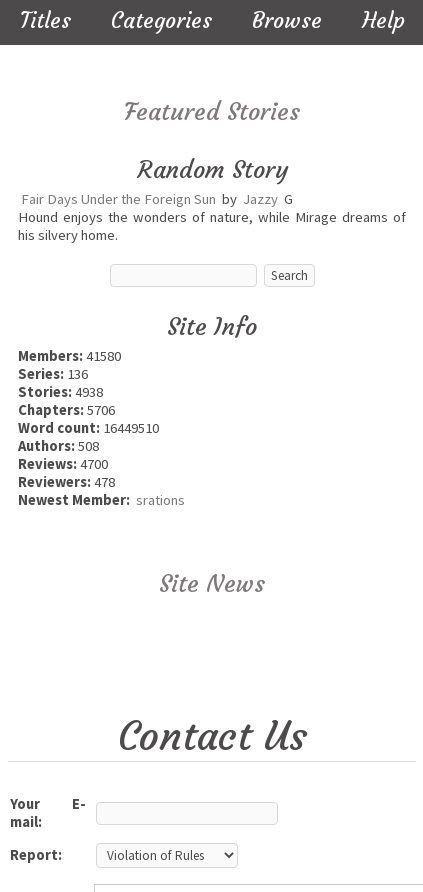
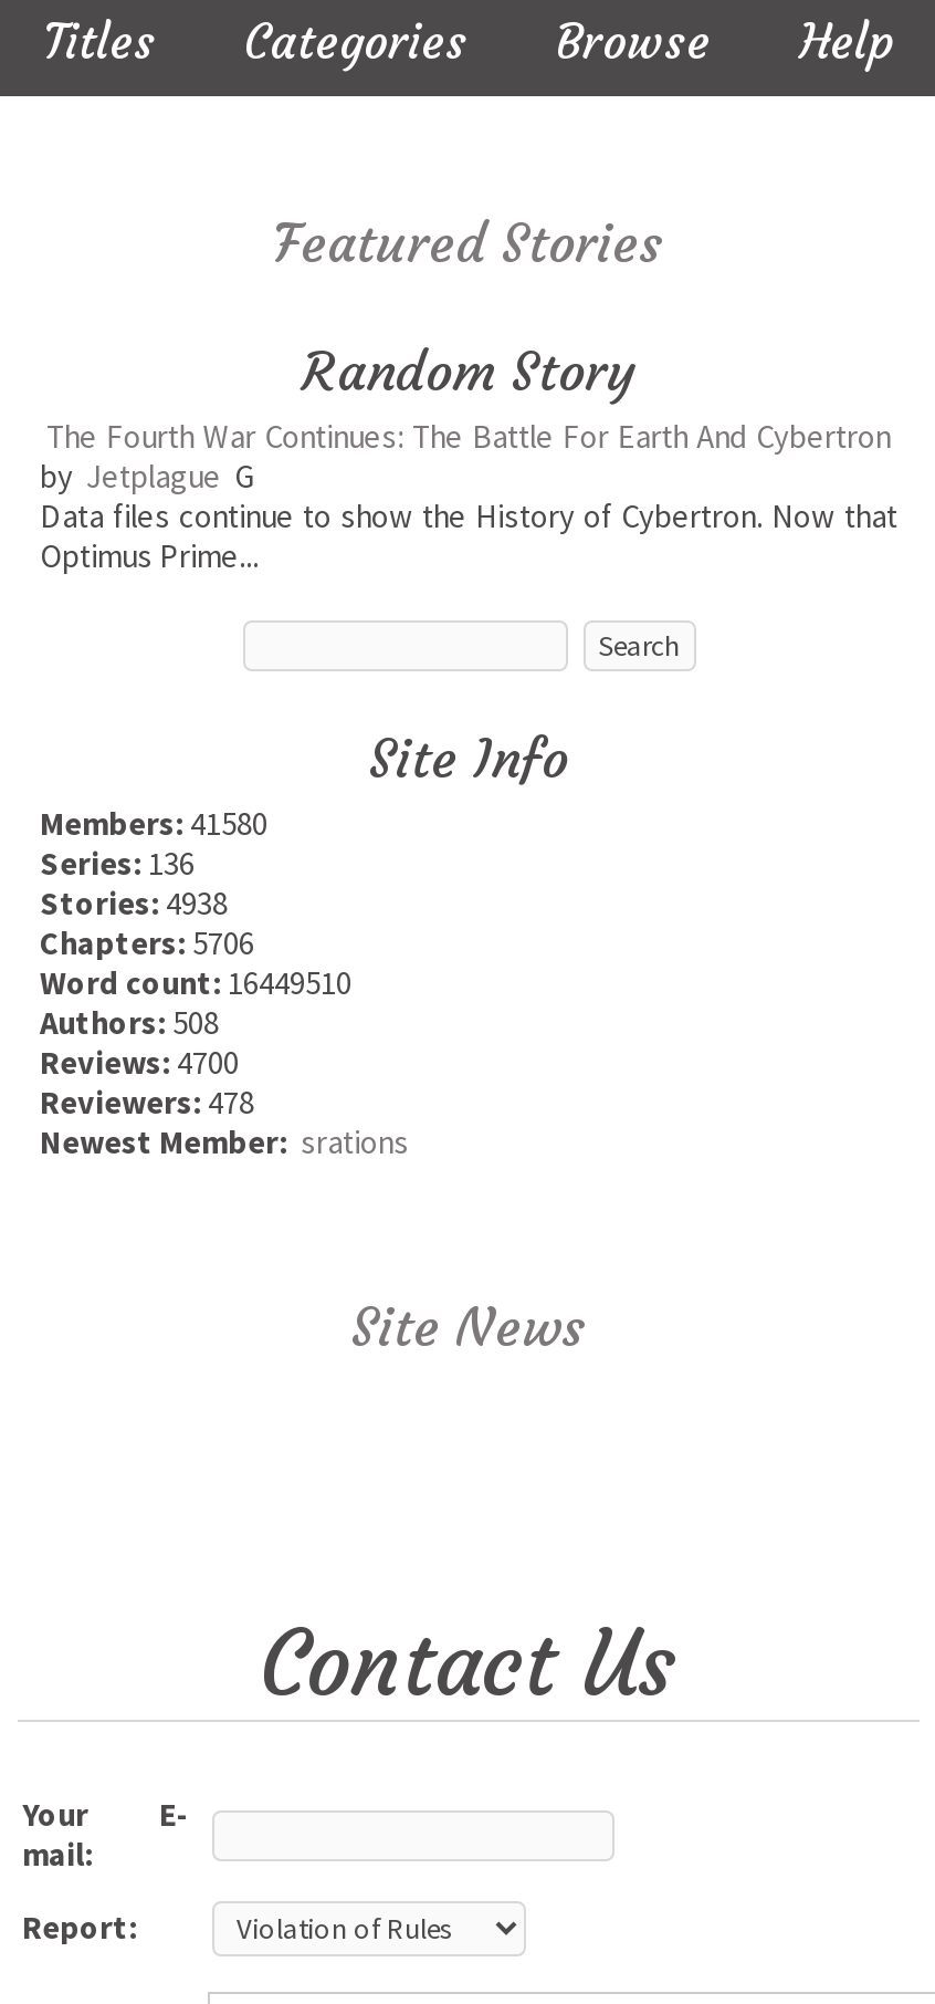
[18,190,406,244] Fair Days Under the Foreign Sun by Jazzy G | Hound enjoys the wonders of nature, while Mirage dreams of | his silvery home. -> [40,417,897,576] The Fourth War Continues: The Battle For Earth And Cybertron | by Jetplague G | Data files continue to show the History of Cybertron. Now that | Optimus Prime...

